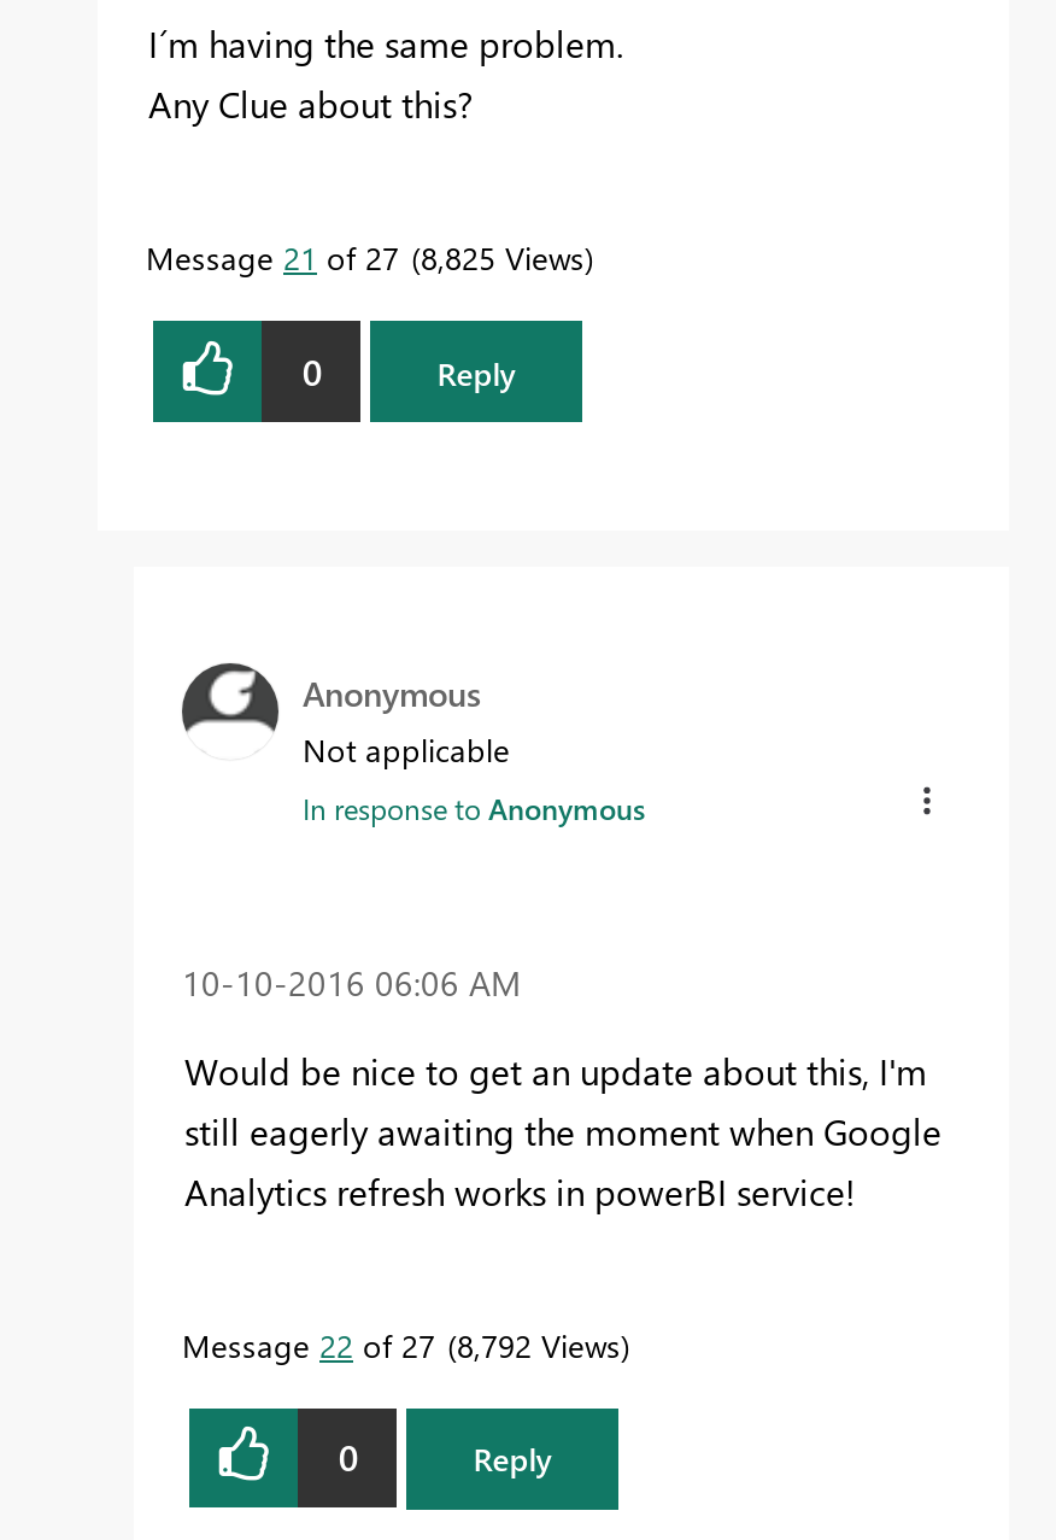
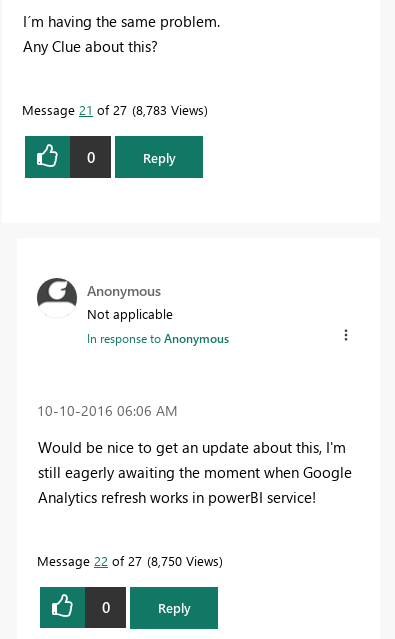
[146,237,585,278] Message 21 of 27 8,825 Views -> [22,101,204,118] Message 21 of 27 8,783 Views
[182,1323,621,1364] Message 22 of 27 8,792 Views -> [37,552,219,569] Message 22 of 27 8,750 Views

